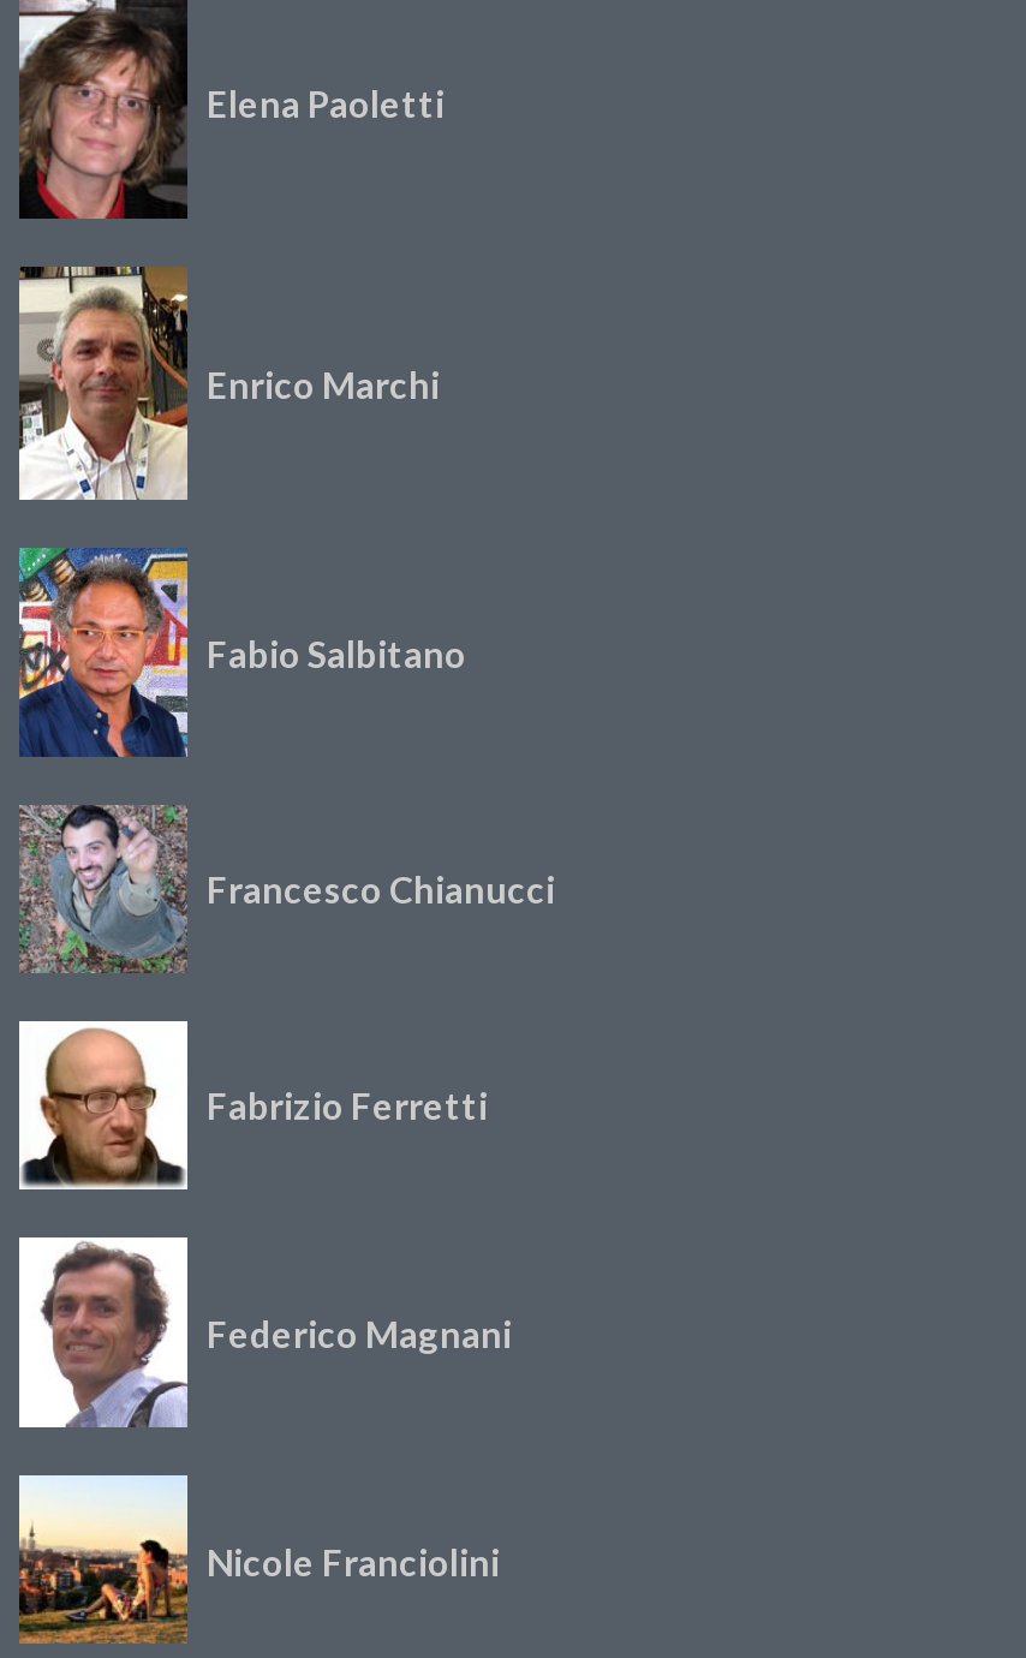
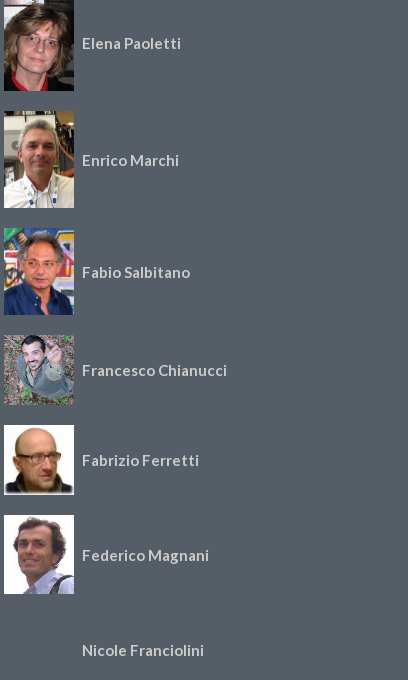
[17,1473,190,1646] [image] -> none

